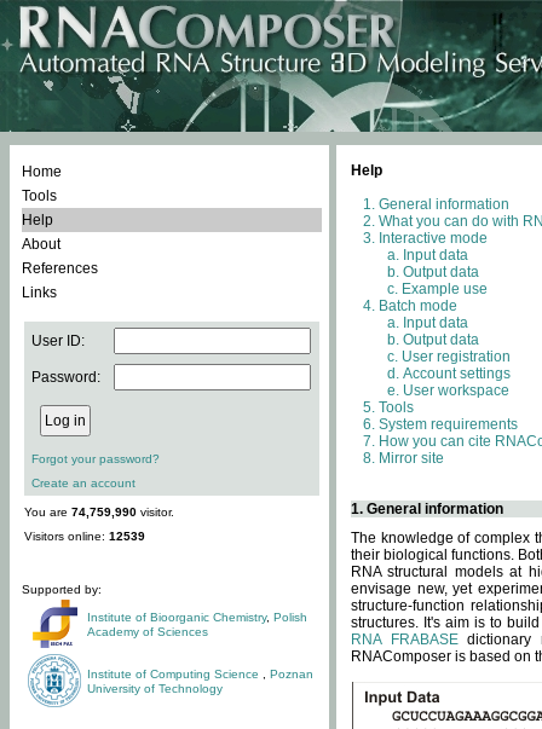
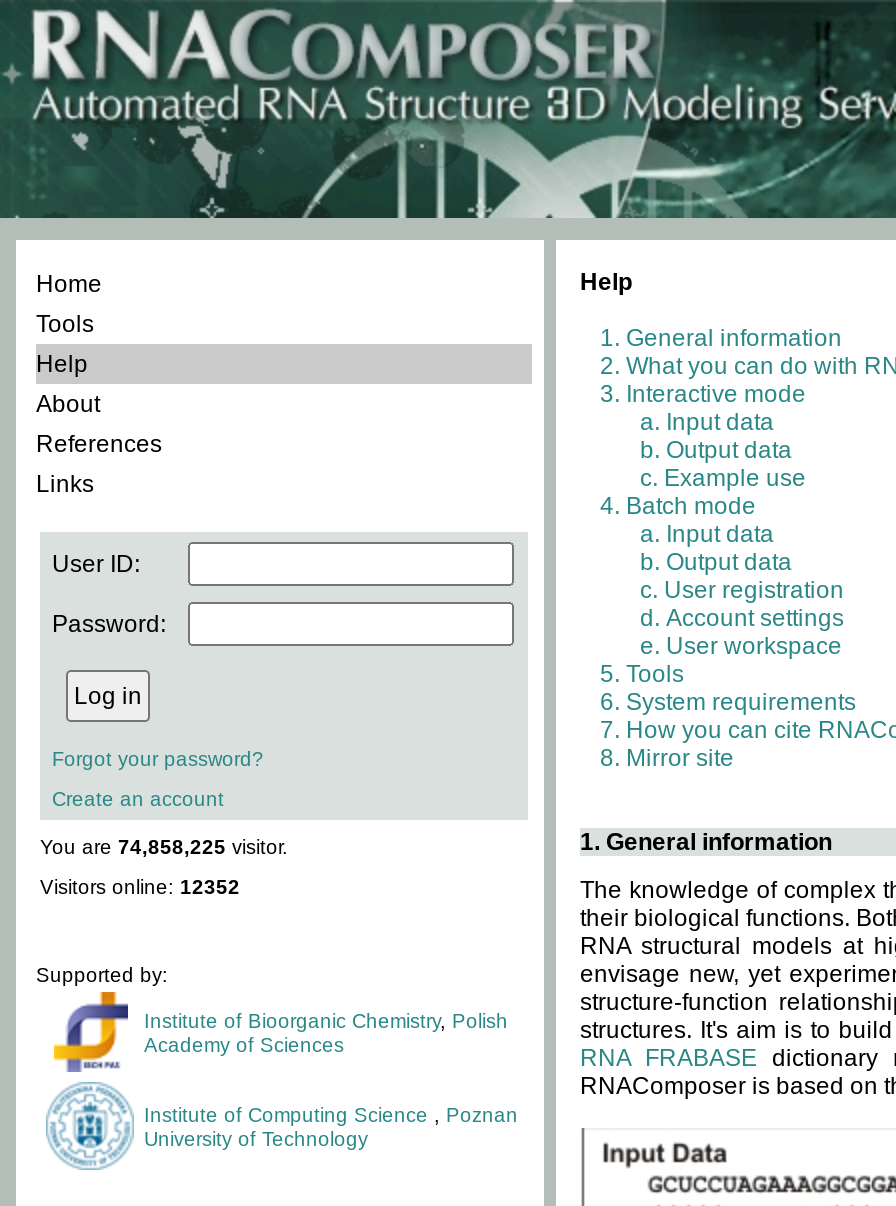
[24,505,174,519] You are 74,759,990 visitor. -> [40,836,288,858] You are 74,858,225 visitor.
[24,530,145,543] Visitors online: 12539 -> [40,876,240,898] Visitors online: 12352

